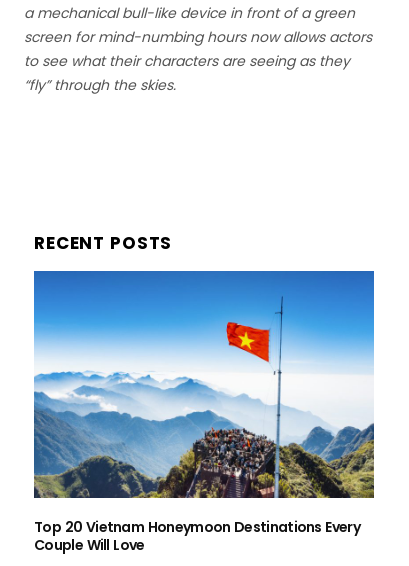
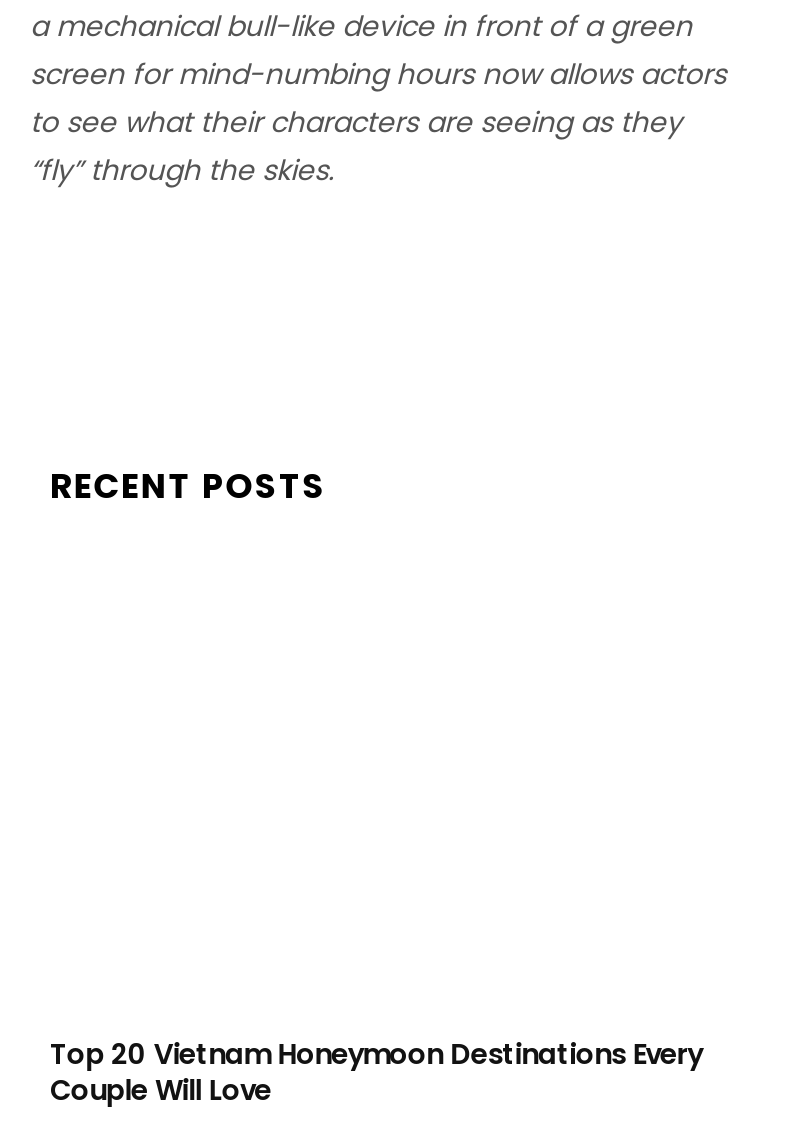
[33,270,375,499] [image] -> none

